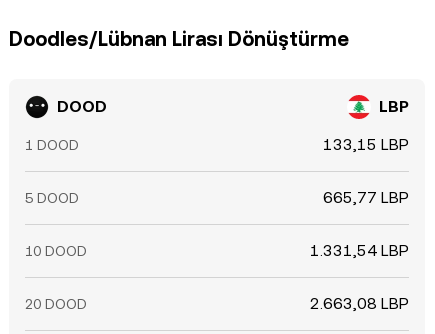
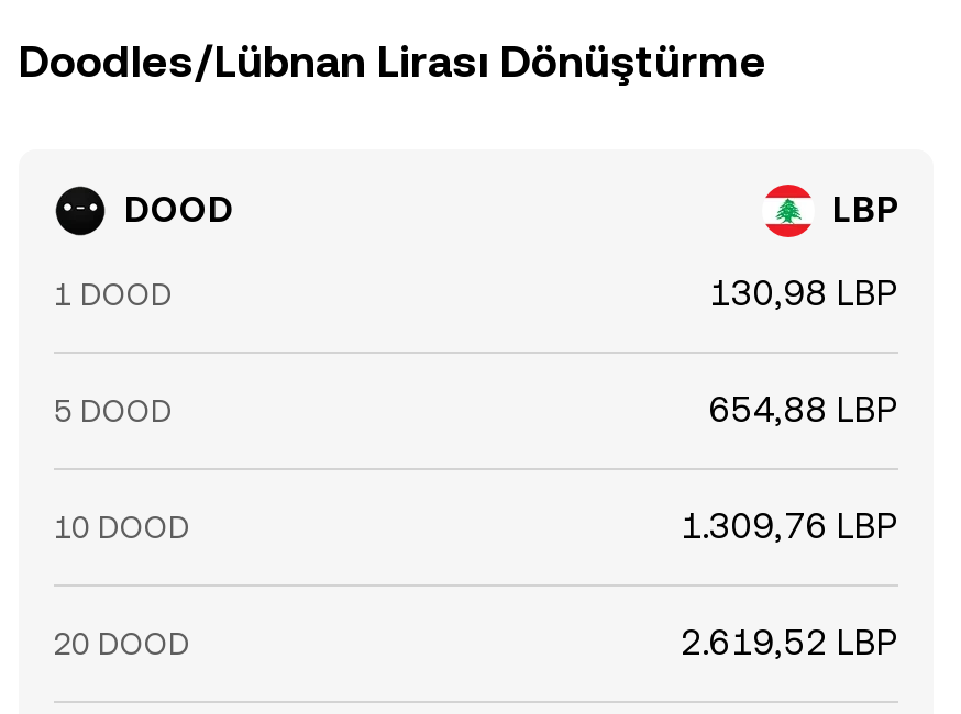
[323,135,409,154] 133,15 LBP -> [709,272,898,314] 130,98 LBP
[323,188,409,207] 665,77 LBP -> [709,389,898,431] 654,88 LBP
[310,241,409,260] 1.331,54 LBP -> [681,505,898,547] 1.309,76 LBP
[310,294,409,313] 2.663,08 LBP -> [681,622,898,663] 2.619,52 LBP

